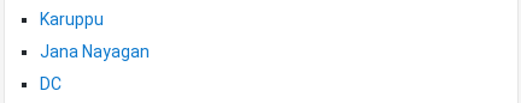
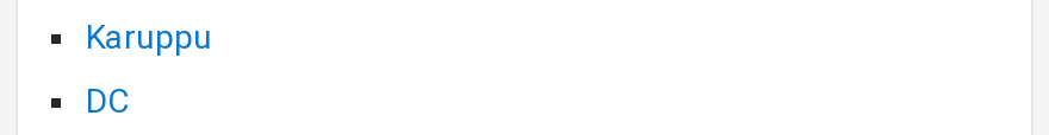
[39,42,149,61] Jana Nayagan -> none

